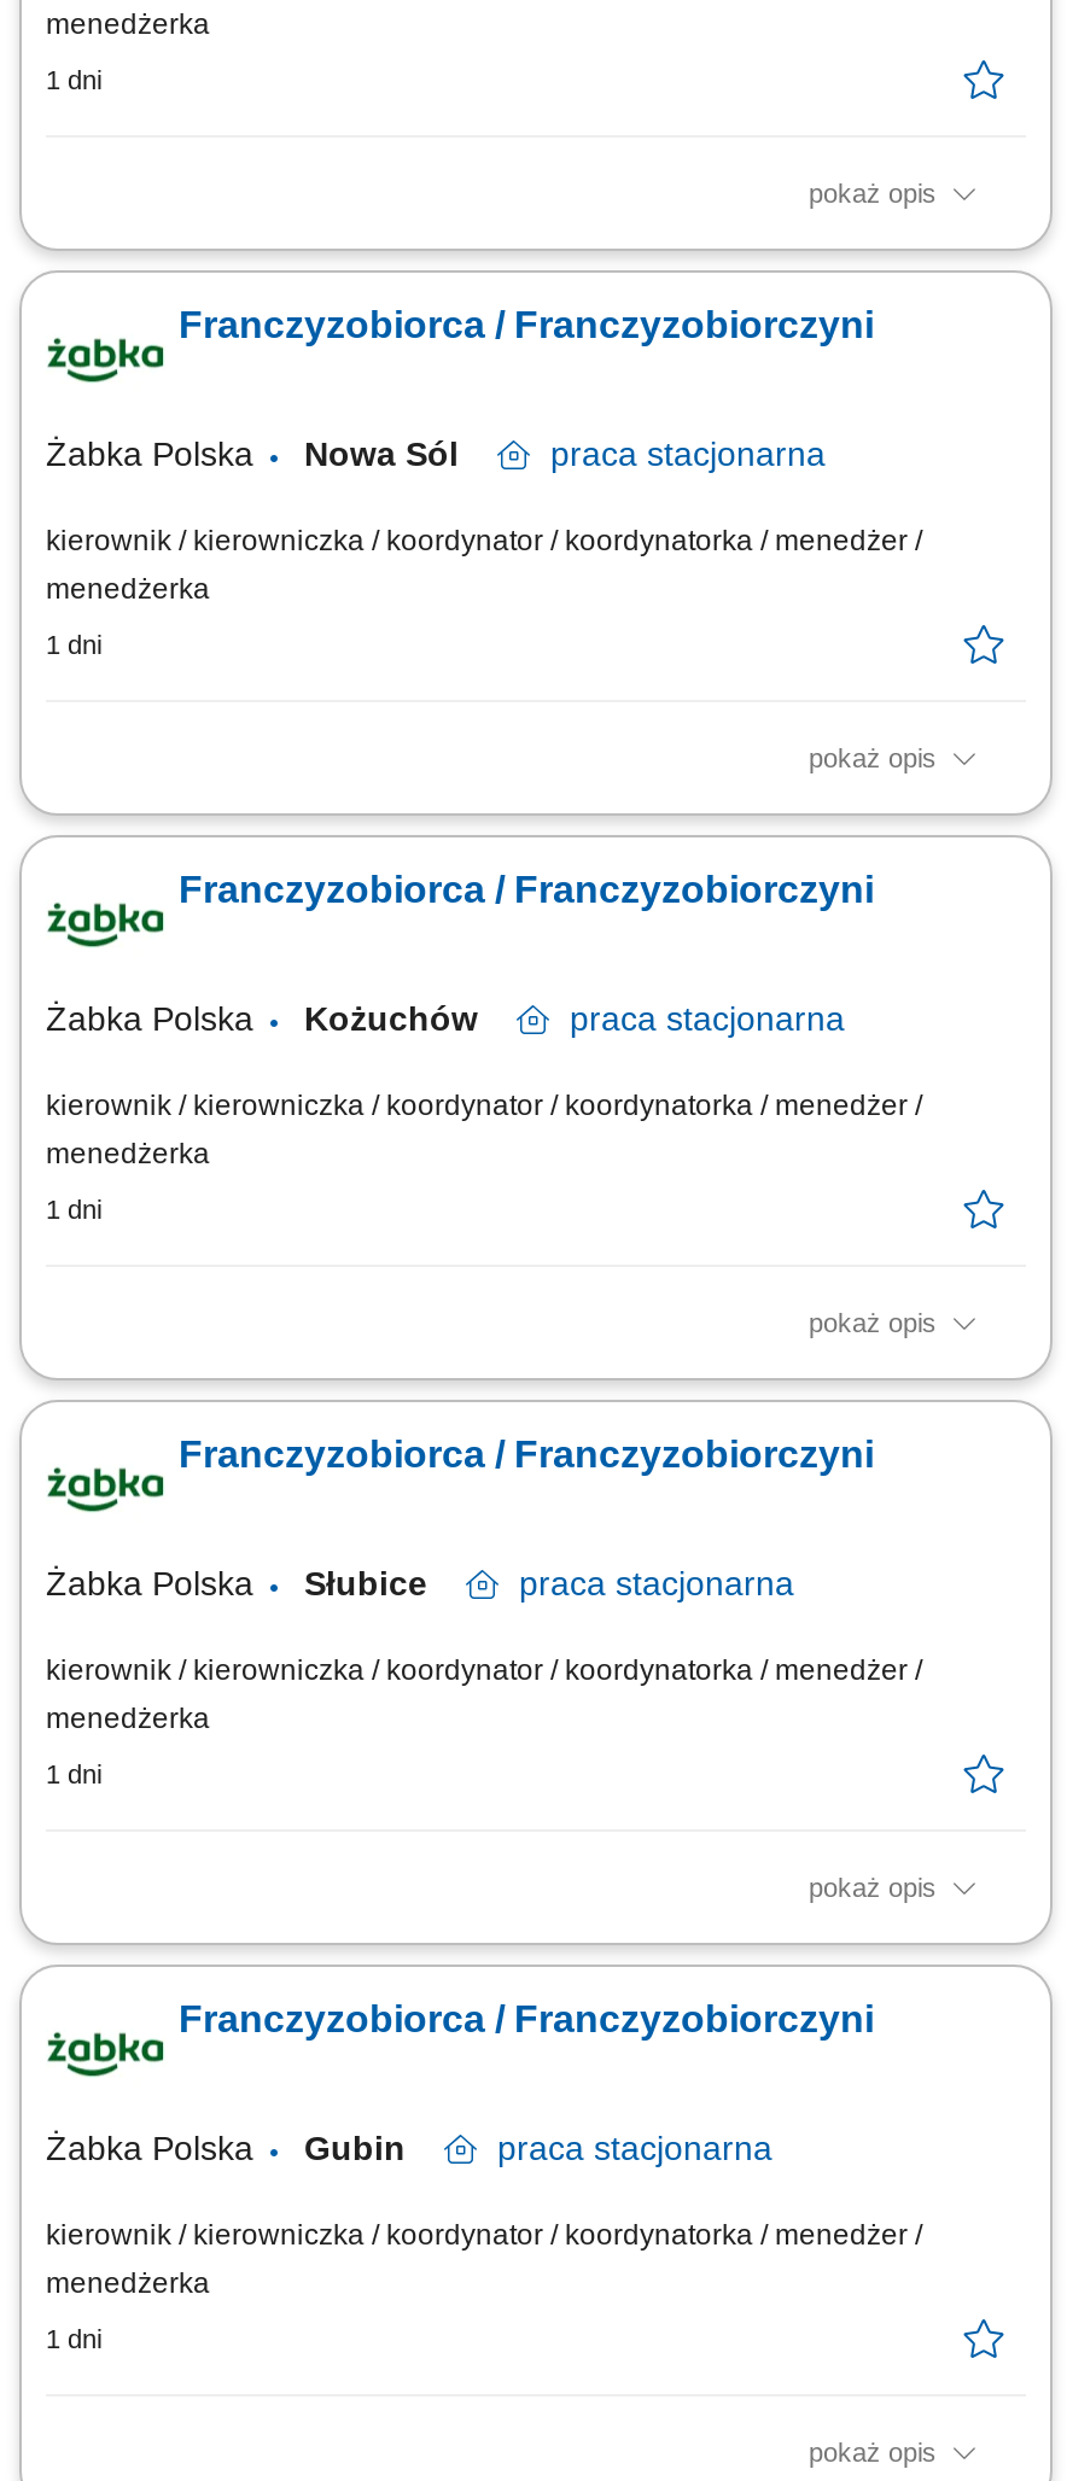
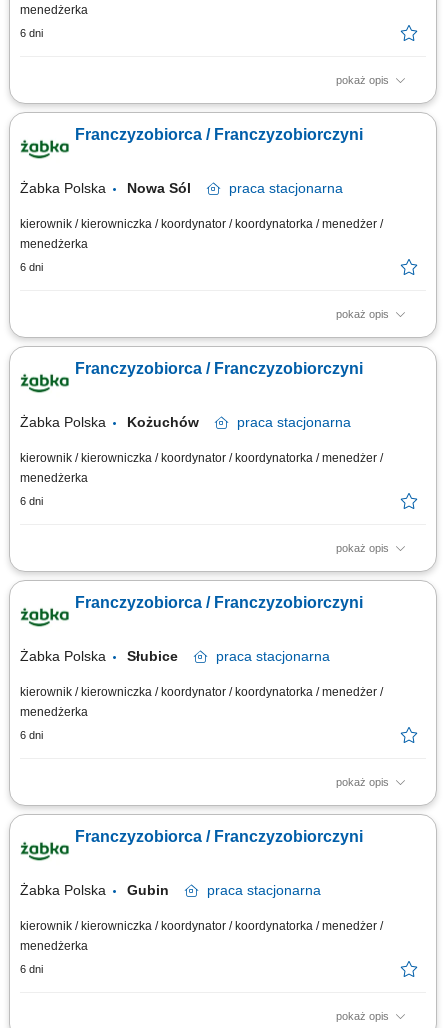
[46,65,101,94] 1 dni -> [20,27,43,39] 6 dni
[46,630,101,659] 1 dni -> [20,261,43,273] 6 dni
[46,1195,101,1224] 1 dni -> [20,495,43,507] 6 dni
[46,1759,101,1788] 1 dni -> [20,729,43,741] 6 dni
[46,2324,101,2353] 1 dni -> [20,963,43,975] 6 dni

